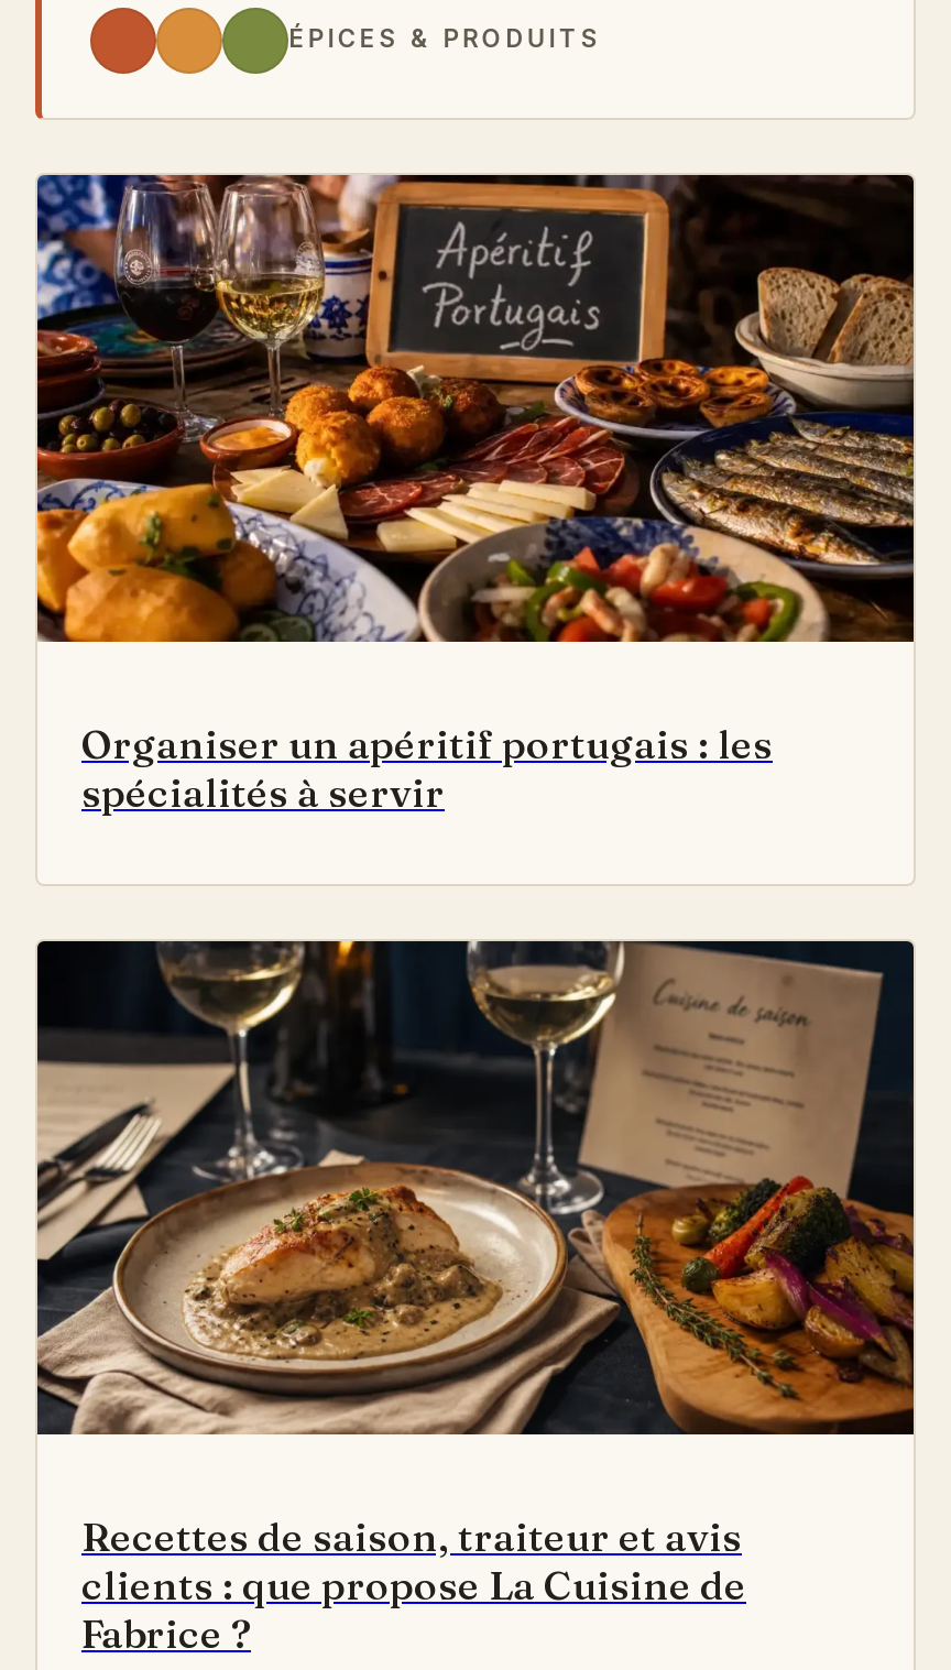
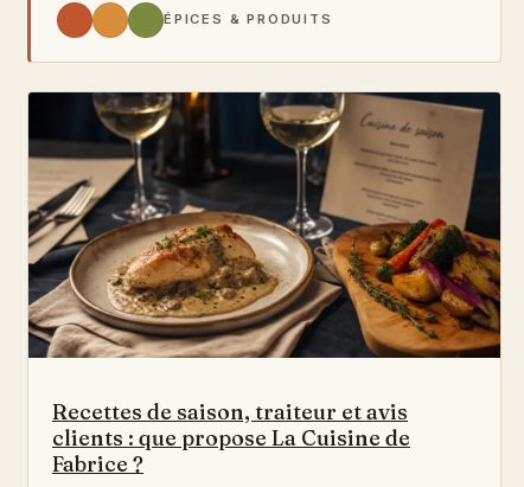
[35,173,916,817] [image] | Organiser un apéritif portugais : les | spécialités à servir -> none

